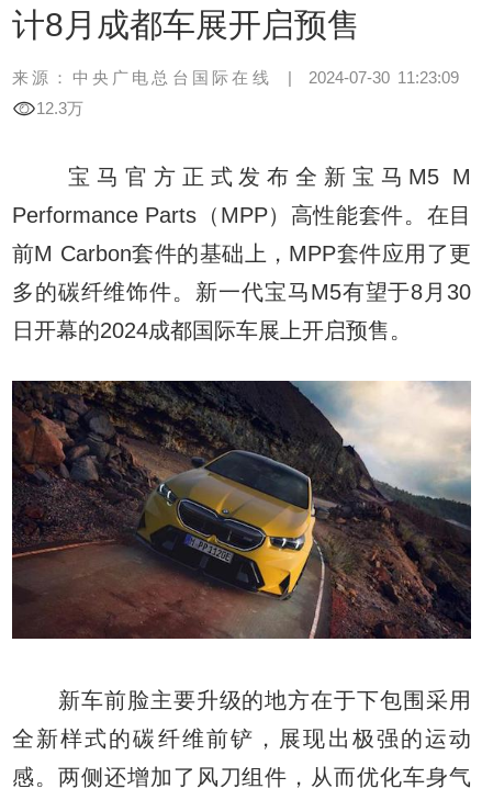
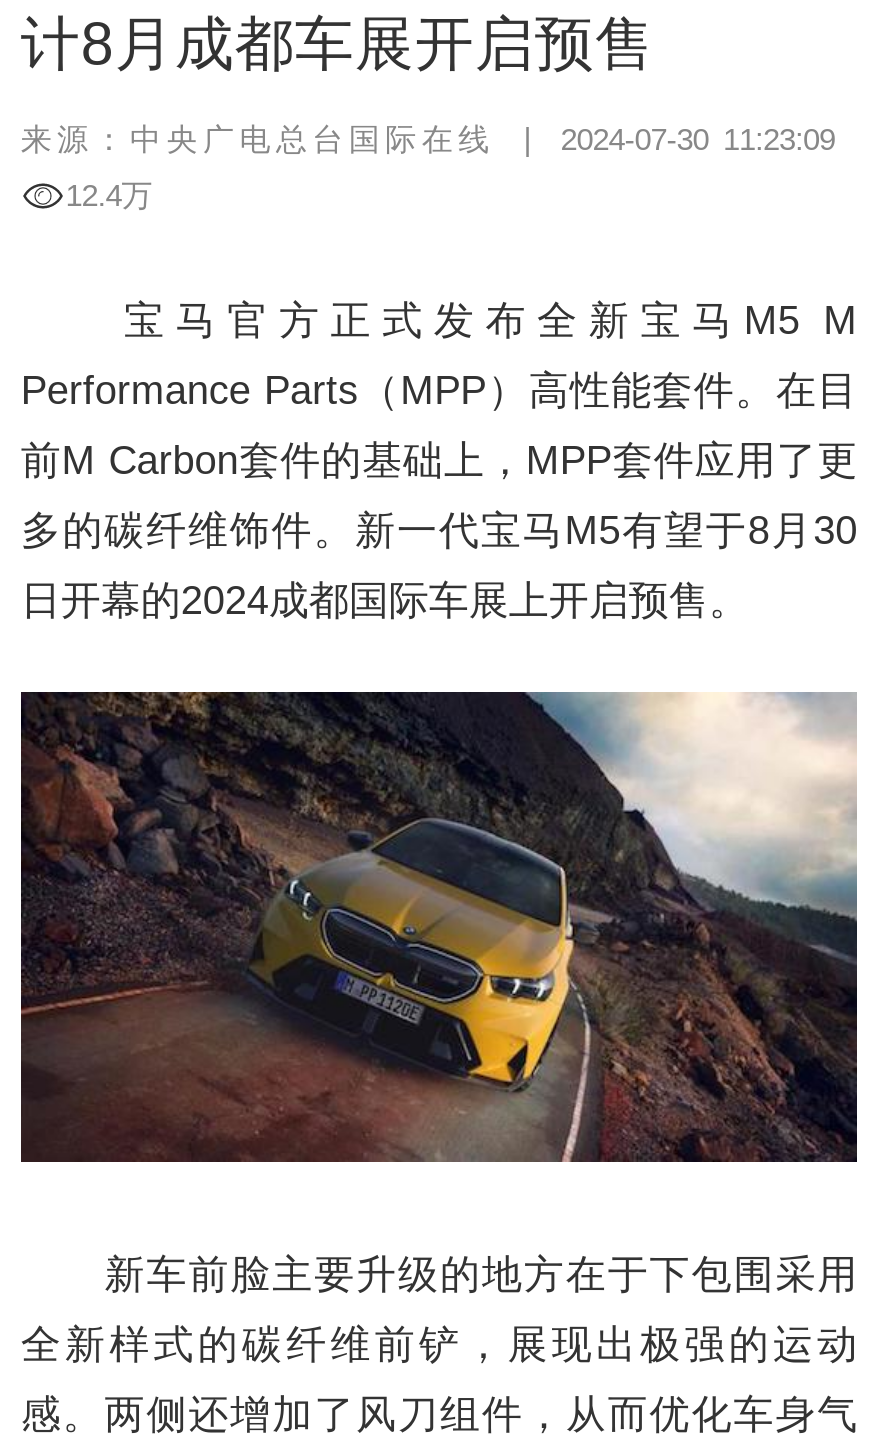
[36,98,84,117] 12.3万 -> [65,177,151,211] 12.4万

